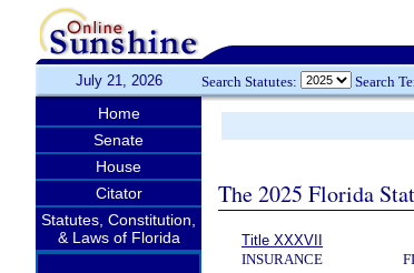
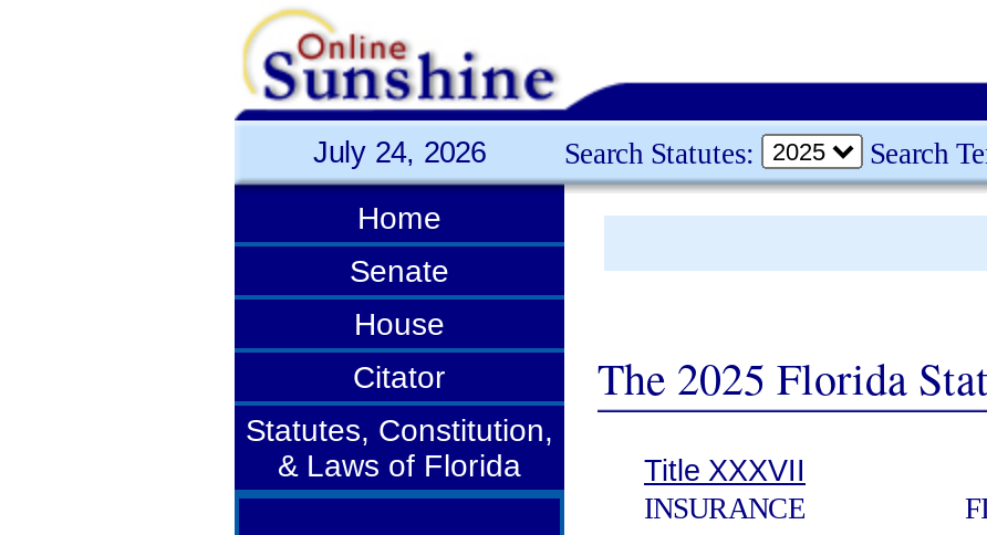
[75,72,162,89] July 21, 2026 -> [313,136,486,169] July 24, 2026

